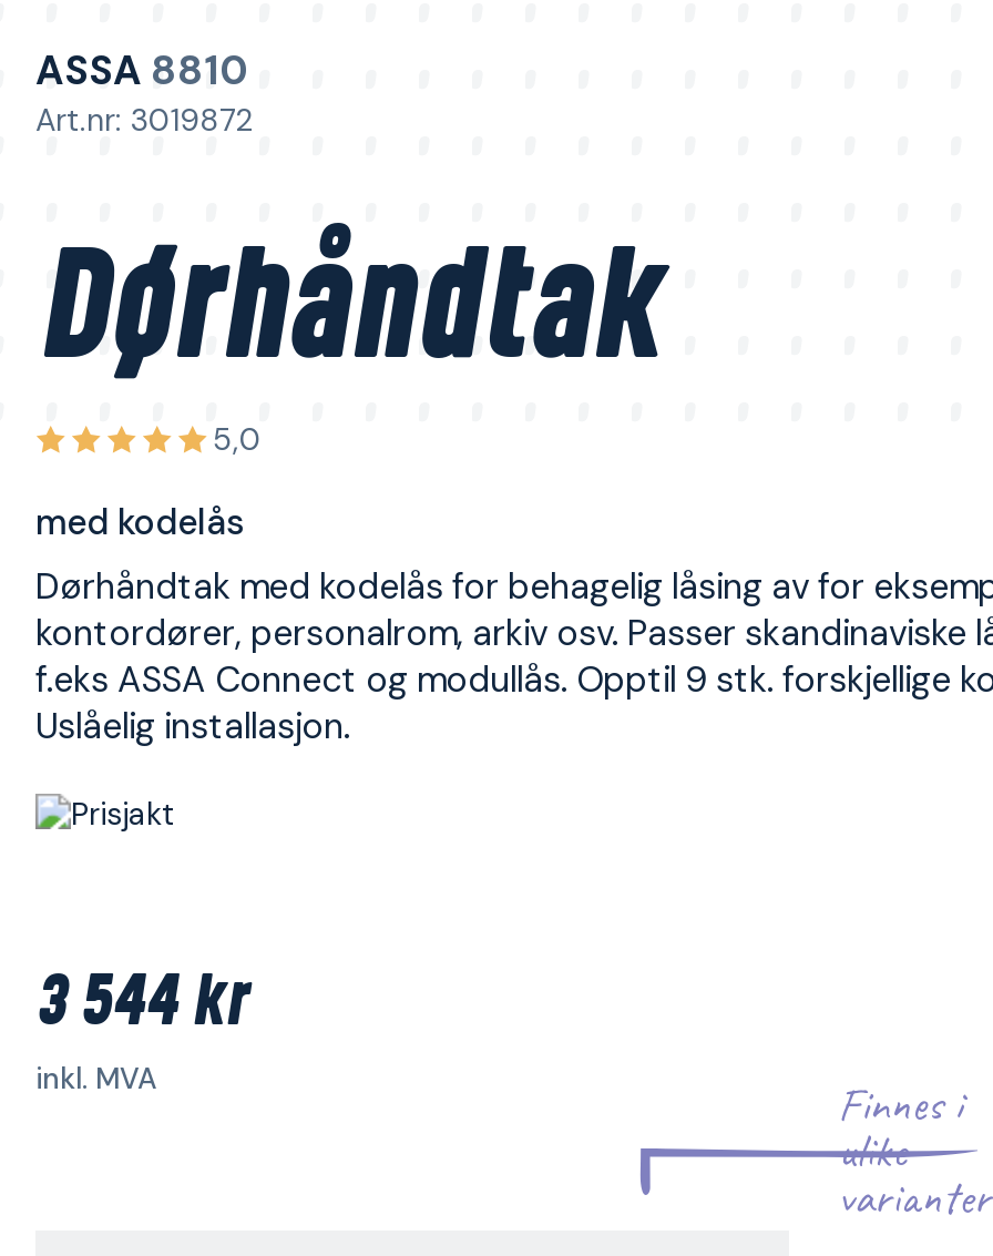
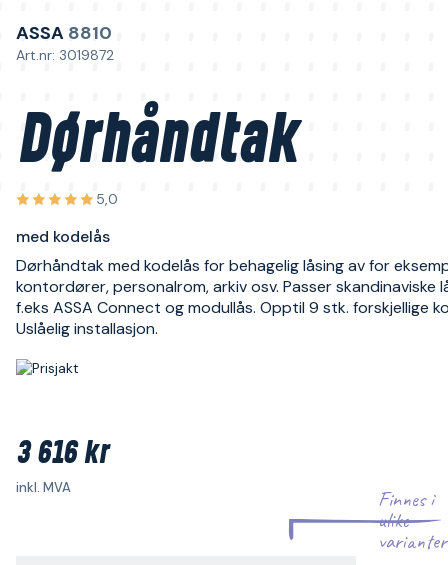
[35,971,246,1042] 3 544 kr -> [16,439,108,471] 3 616 kr

